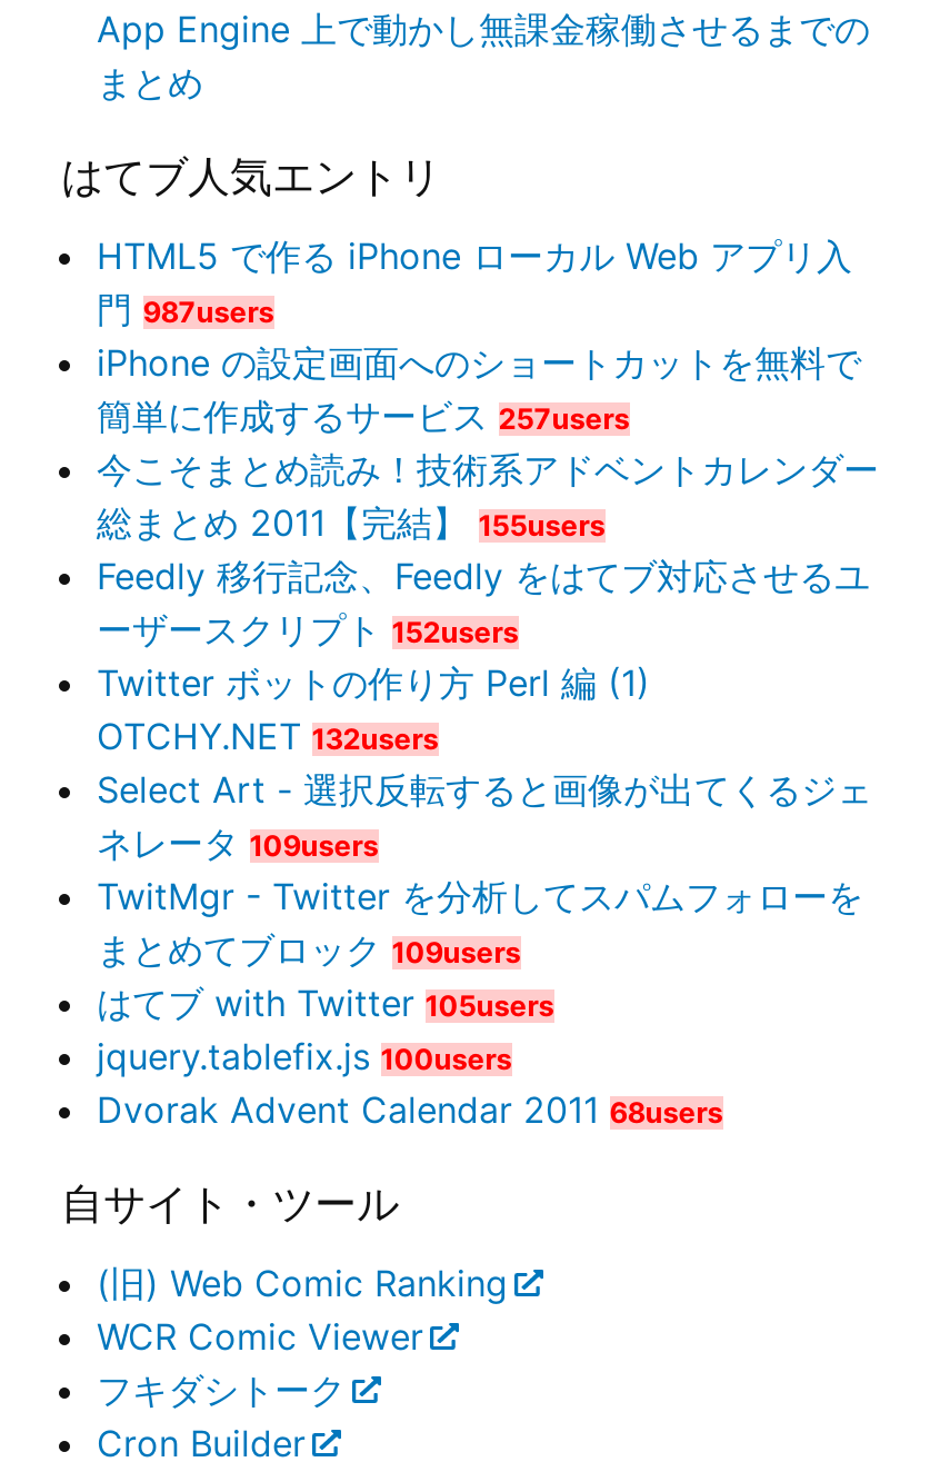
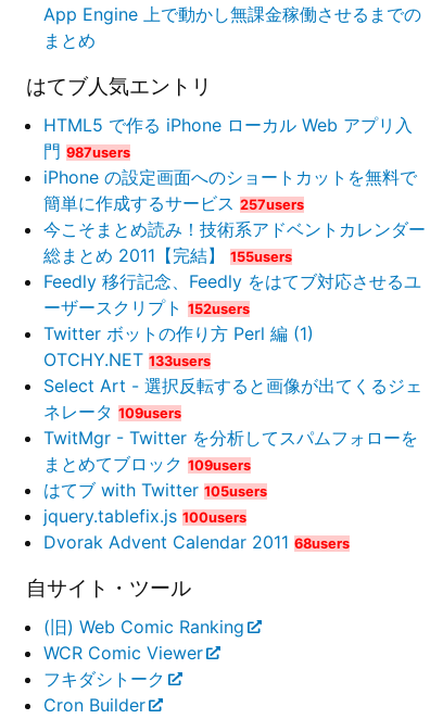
[97,714,438,759] OTCHY.NET 132users -> [43,349,210,371] OTCHY.NET 133users

